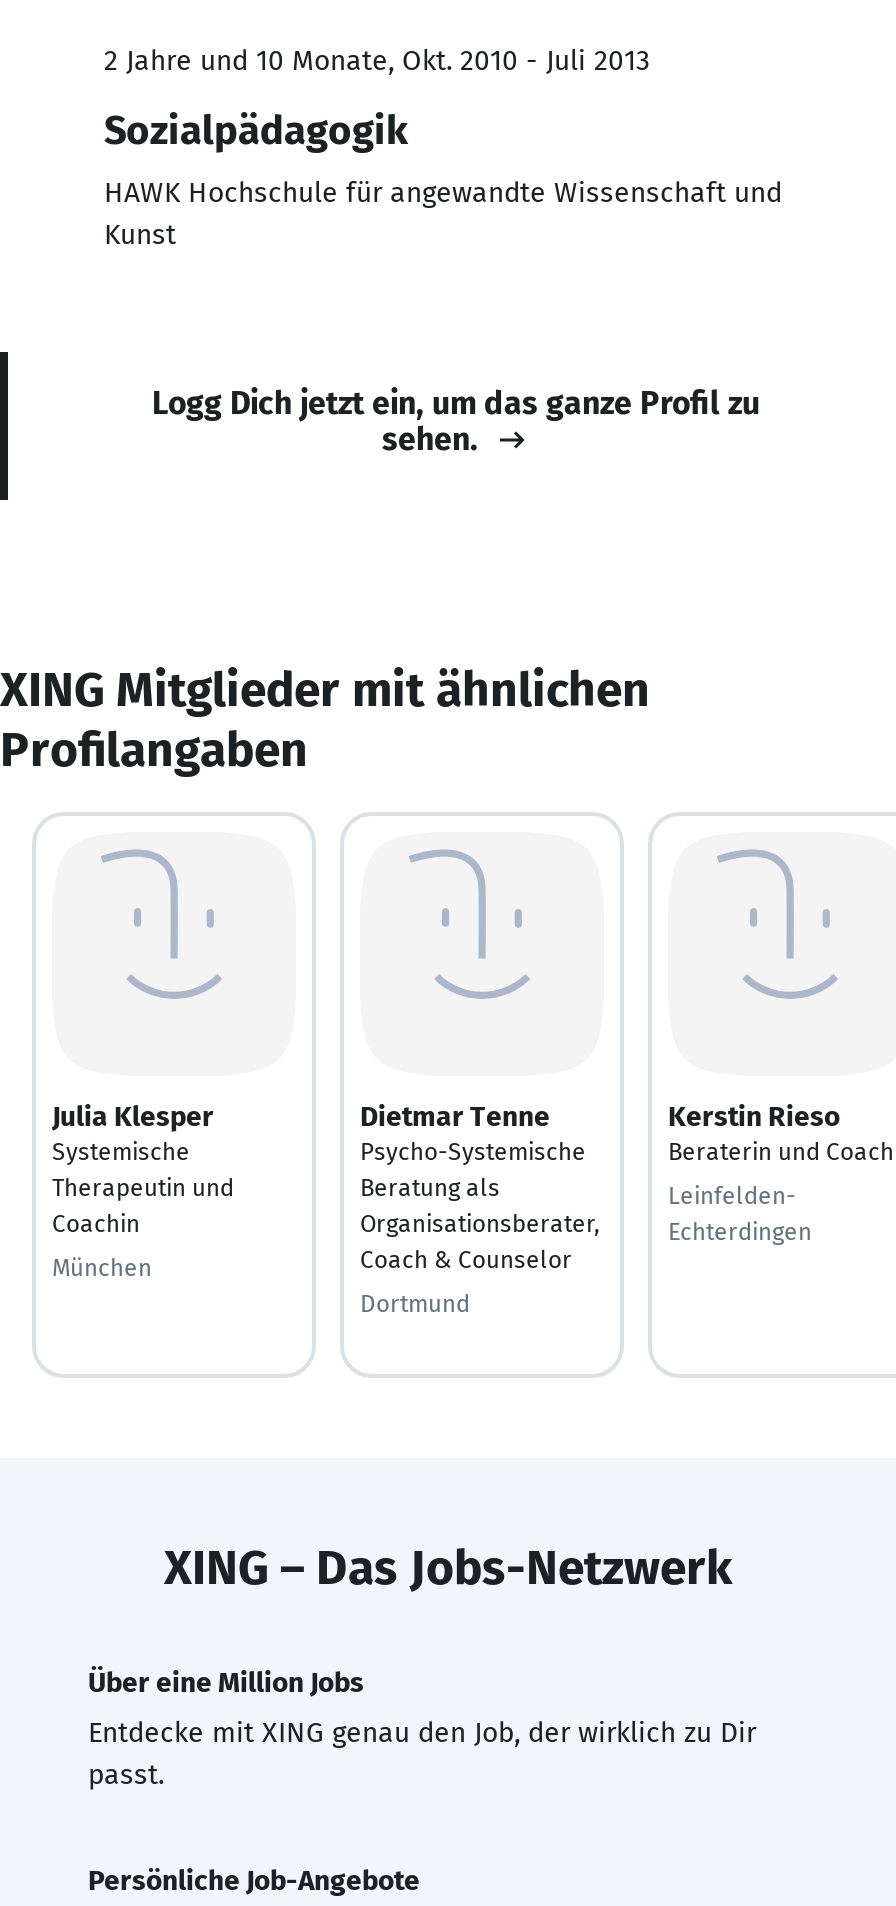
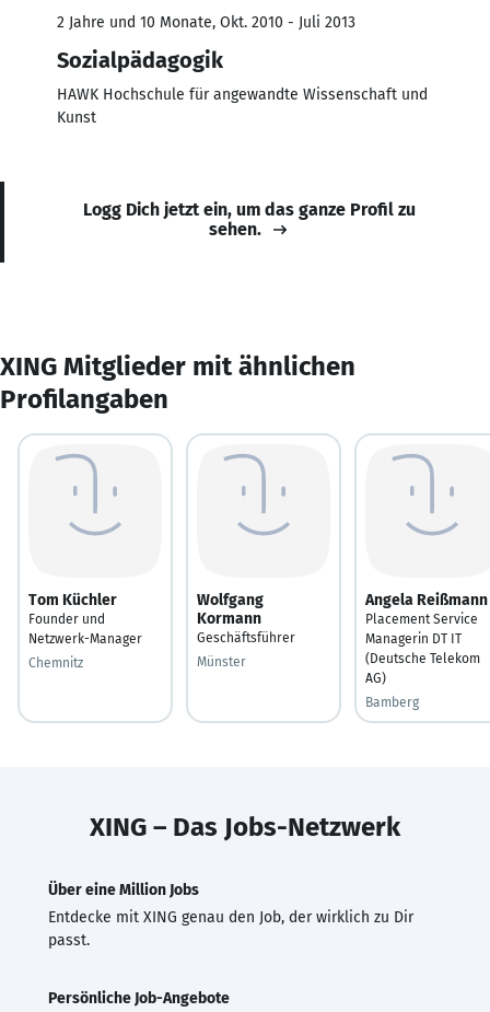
[52,1099,234,1237] Julia Klesper | Systemische | Therapeutin und | Coachin -> [28,590,142,646] Tom Küchler | Founder und | Netzwerk-Manager
[360,1099,600,1273] Dietmar Tenne | Psycho-Systemische | Beratung als | Organisationsberater, | Coach & Counselor -> [197,590,295,645] Wolfgang | Kormann | Geschäftsführer
[668,1099,894,1165] Kerstin Rieso | Beraterin und Coach -> [365,590,488,685] Angela Reißmann | Placement Service | Managerin DT IT | (Deutsche Telekom | AG)
[668,1181,812,1245] Leinfelden- | Echterdingen -> [365,694,419,709] Bamberg
[52,1253,152,1281] München -> [28,655,83,670] Chemnitz
[360,1289,470,1317] Dortmund -> [197,654,246,669] Münster

